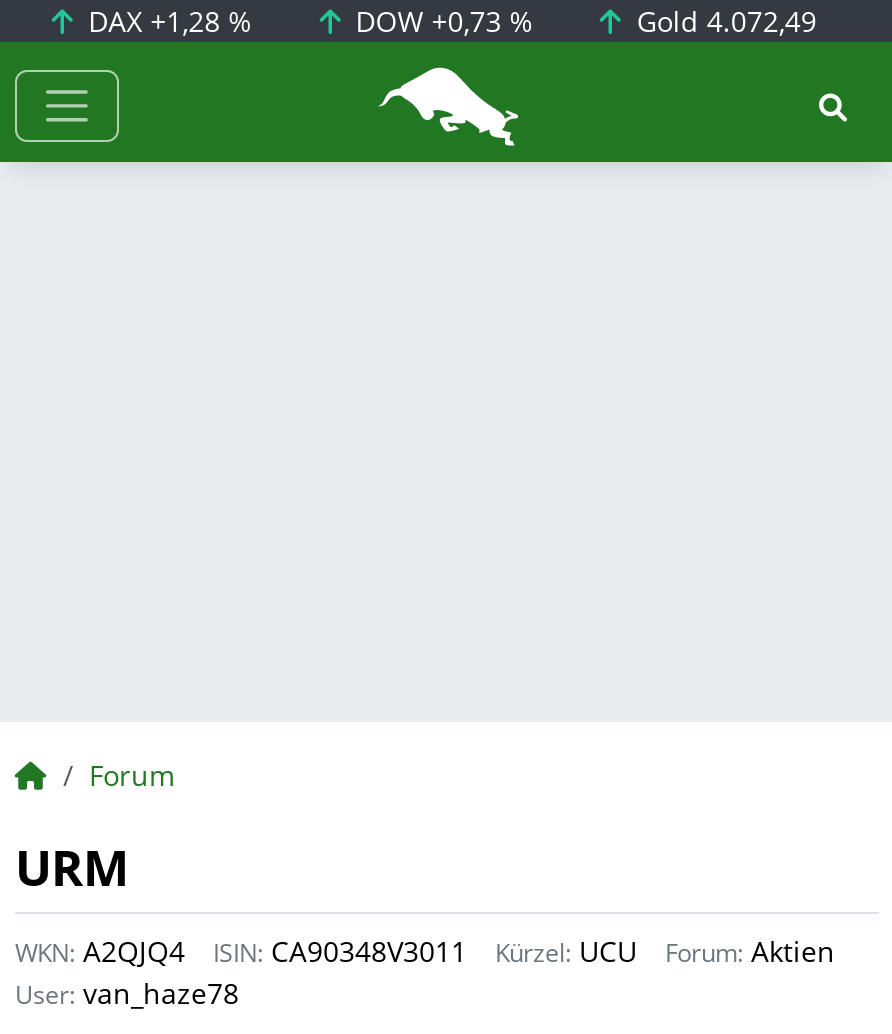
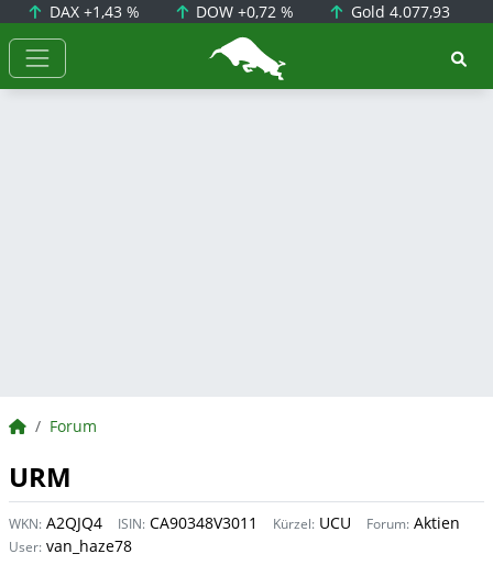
[80,2,252,40] DAX +1,28 % -> [45,1,139,22] DAX +1,43 %
[347,2,533,40] DOW +0,73 % -> [192,1,294,22] DOW +0,72 %
[629,2,817,40] Gold 4.072,49 -> [347,1,450,22] Gold 4.077,93

